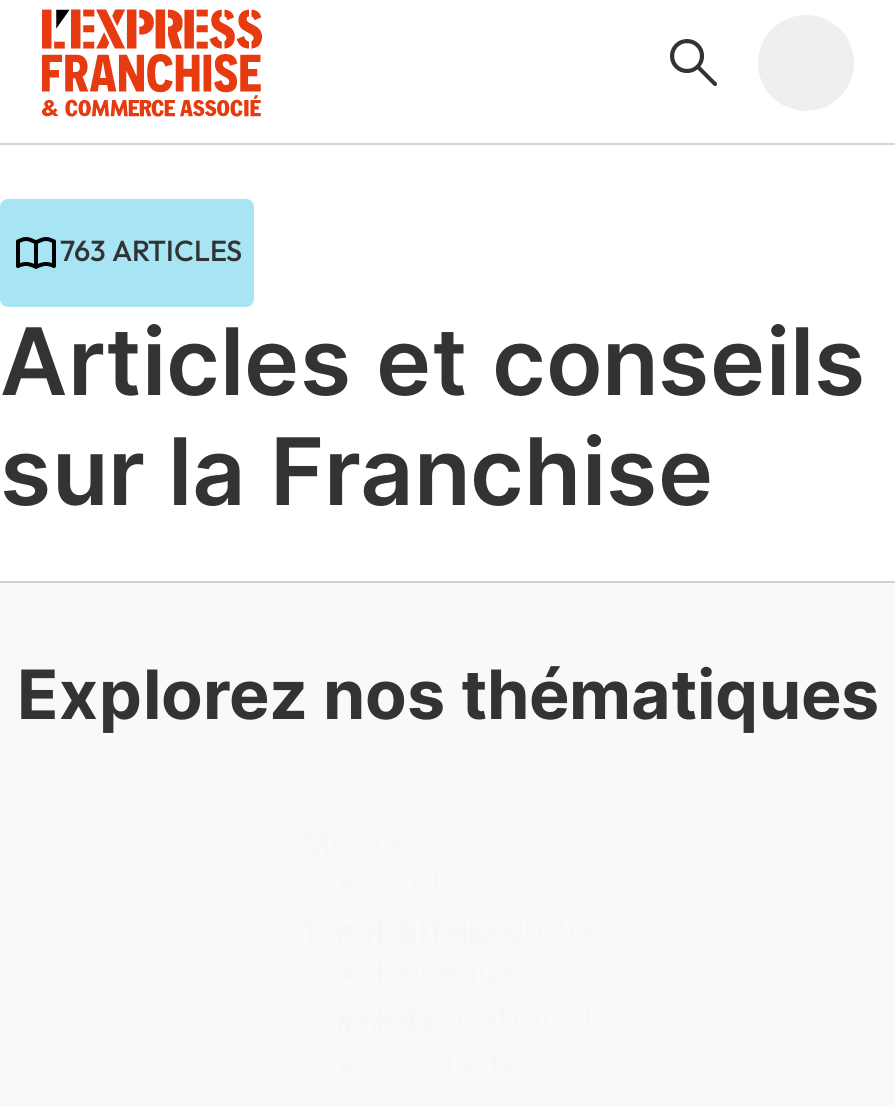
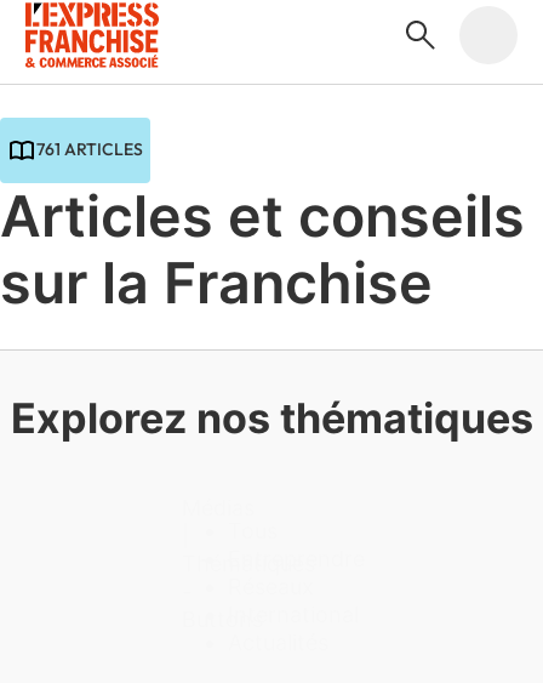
[60,234,242,270] 763 ARTICLES -> [36,139,143,161] 761 ARTICLES

